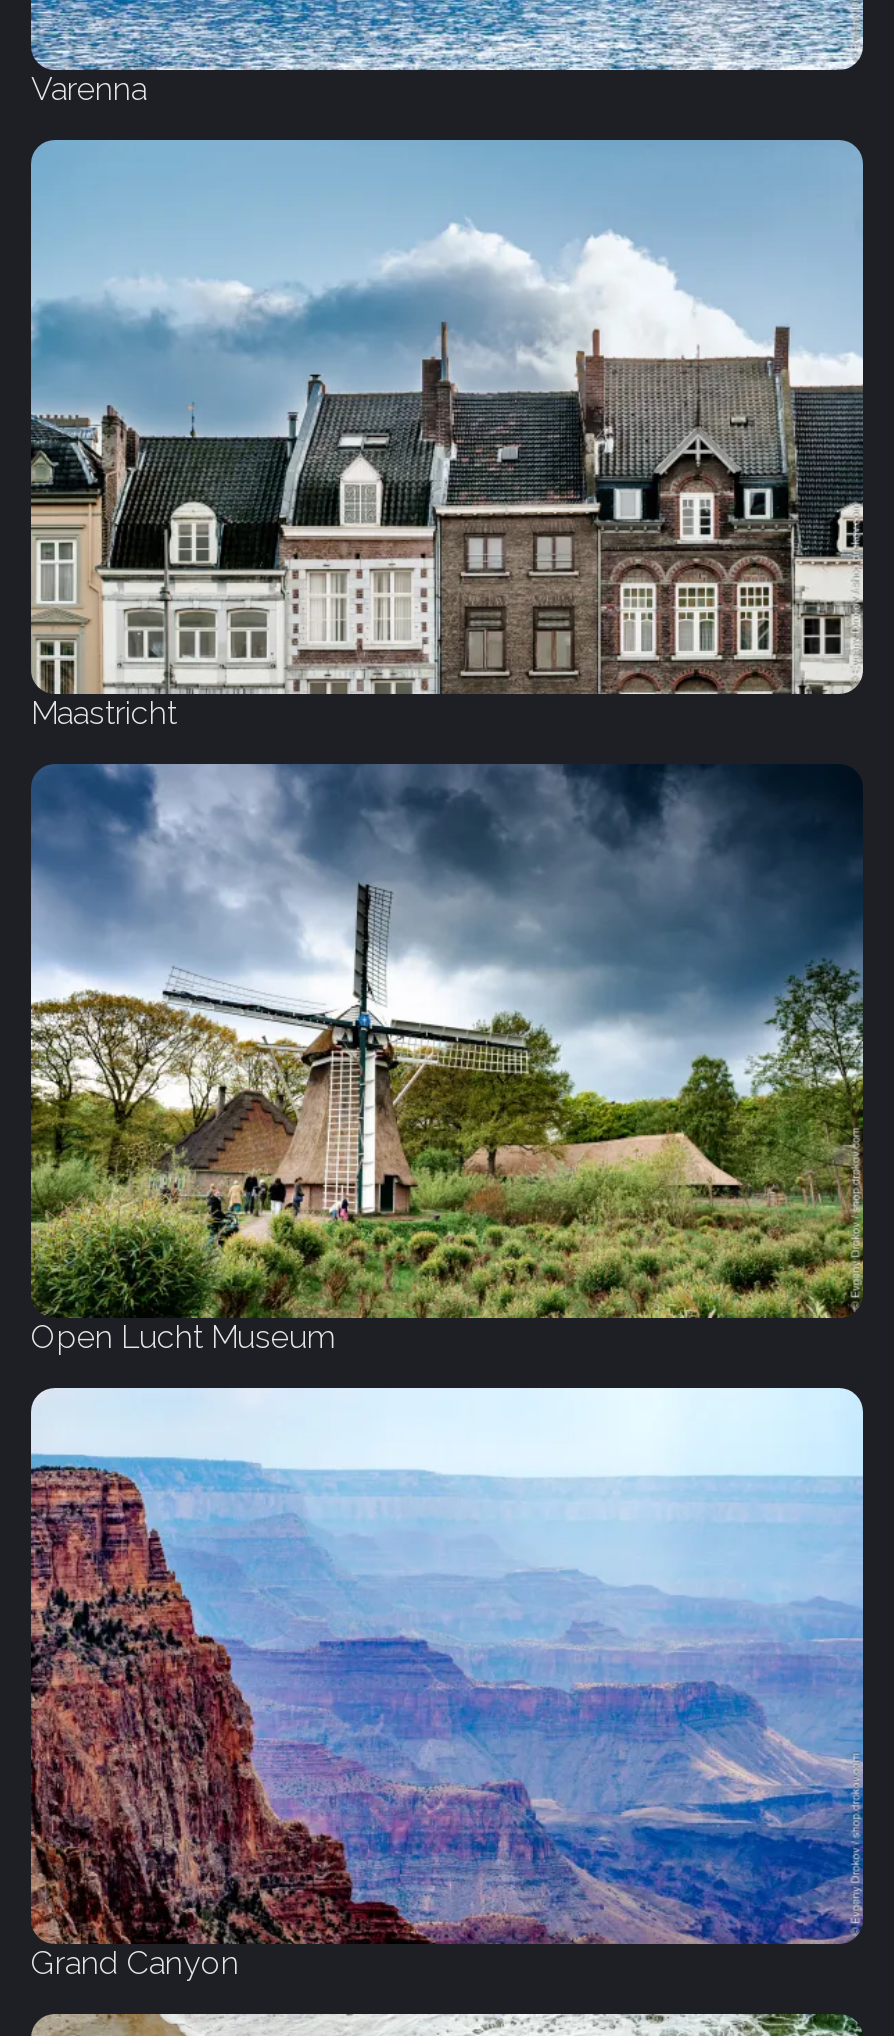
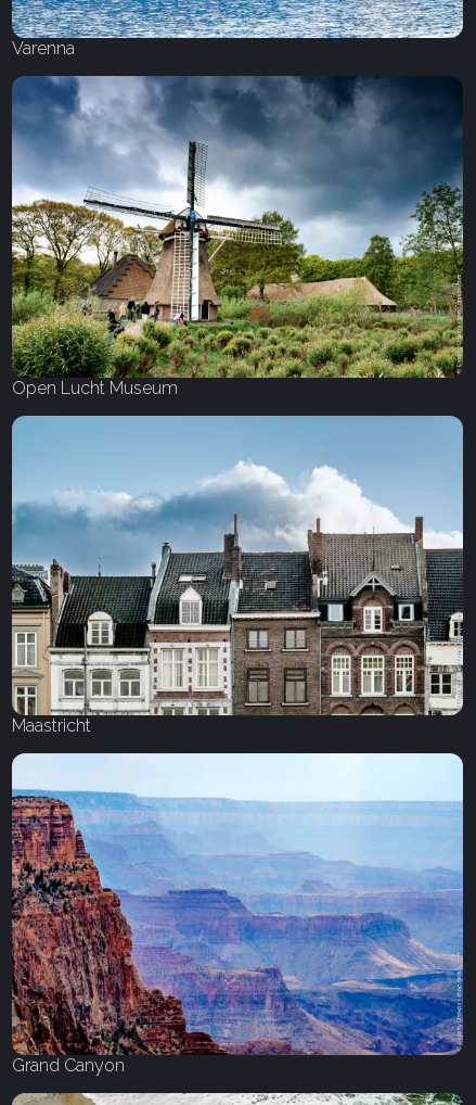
moved [29,138,863,732] -> [11,415,464,736]: [image] | Maastricht
moved [27,762,867,1357] -> [10,75,465,398]: [image] | Open Lucht Museum

